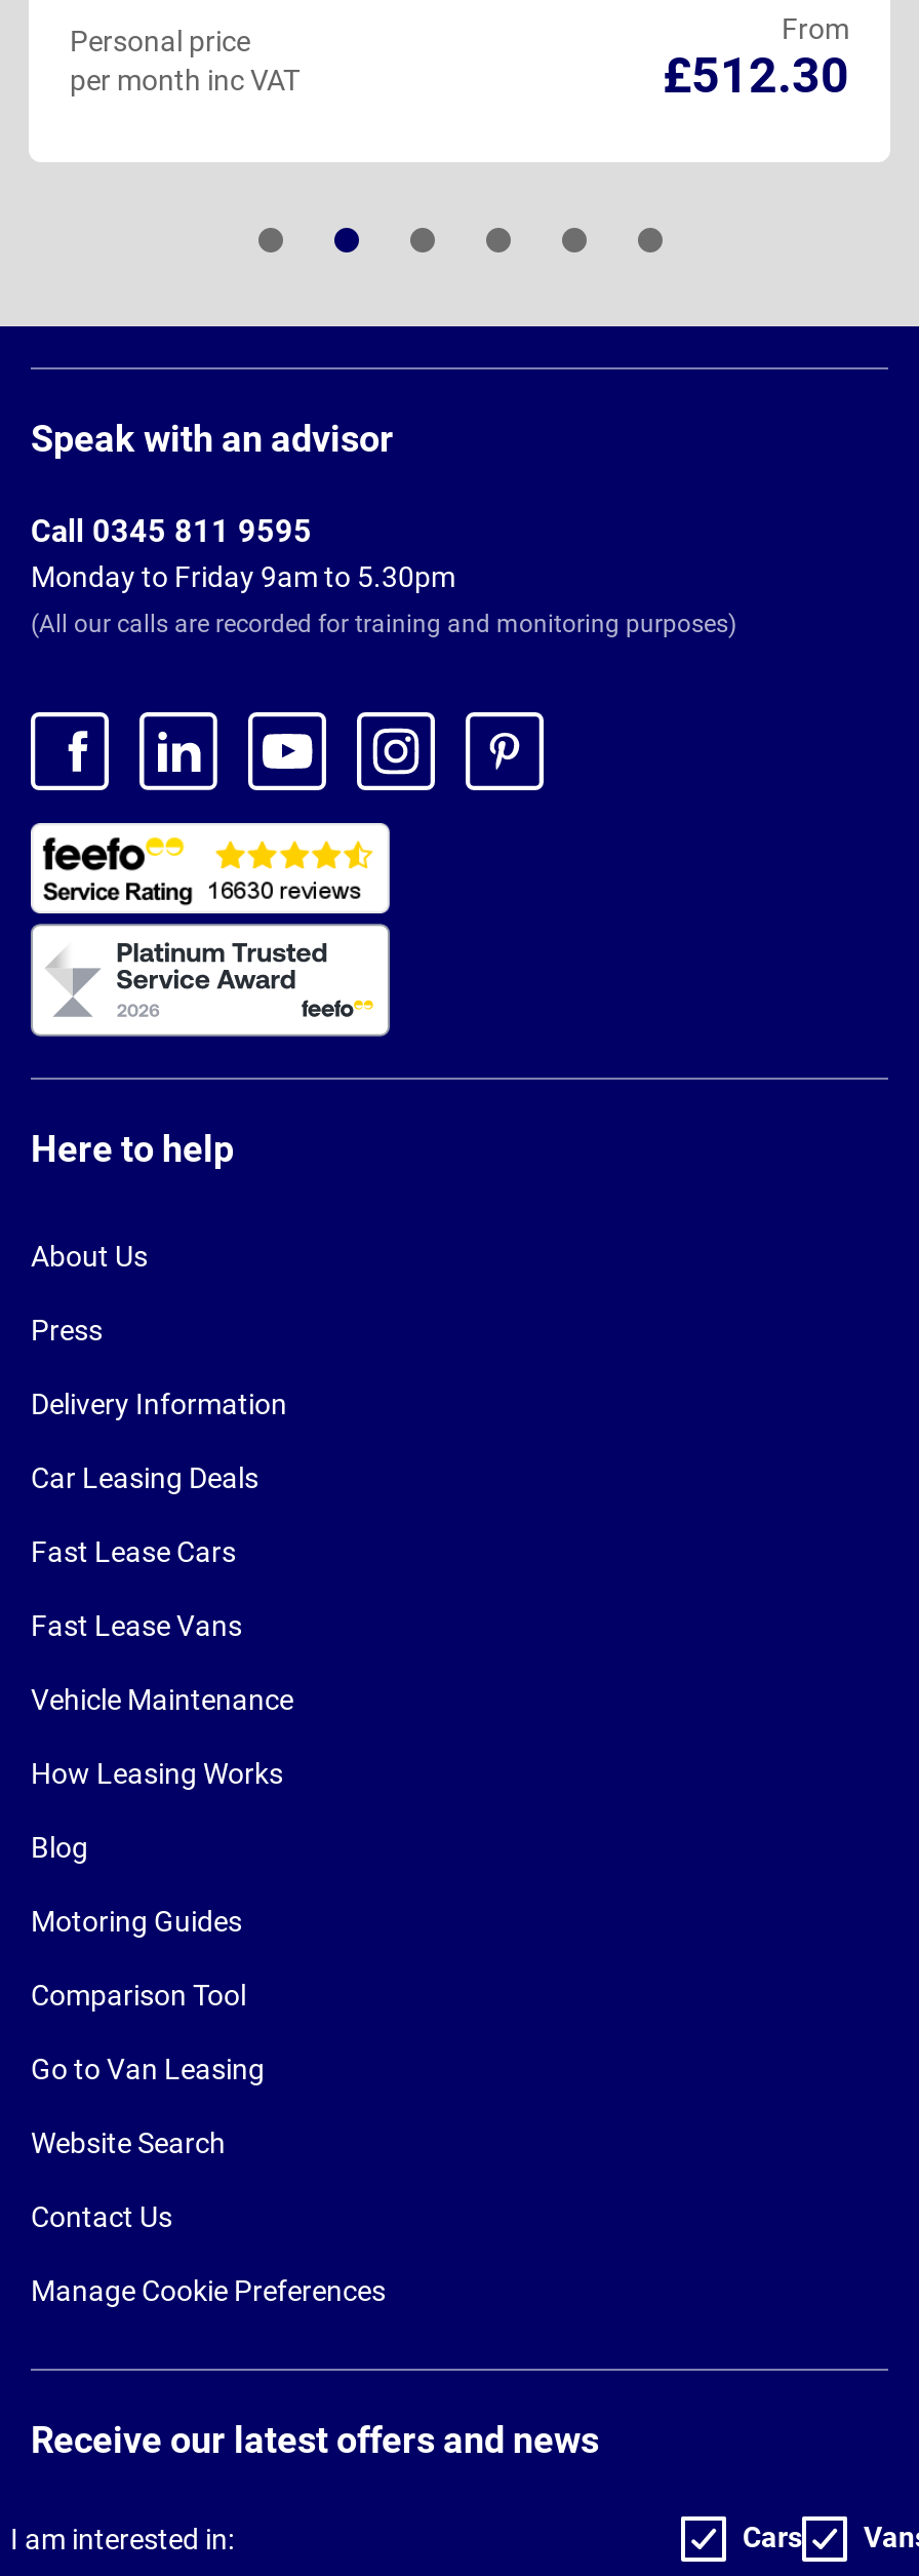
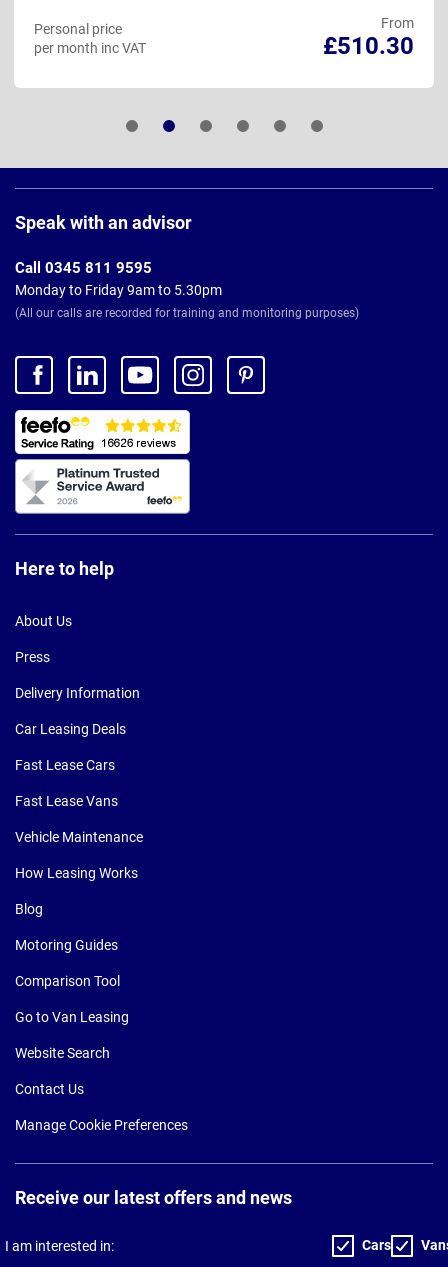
[663,47,849,104] £512.30 -> [323,32,414,60] £510.30

